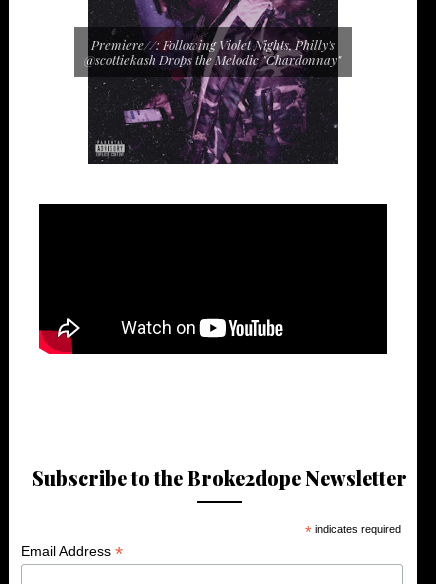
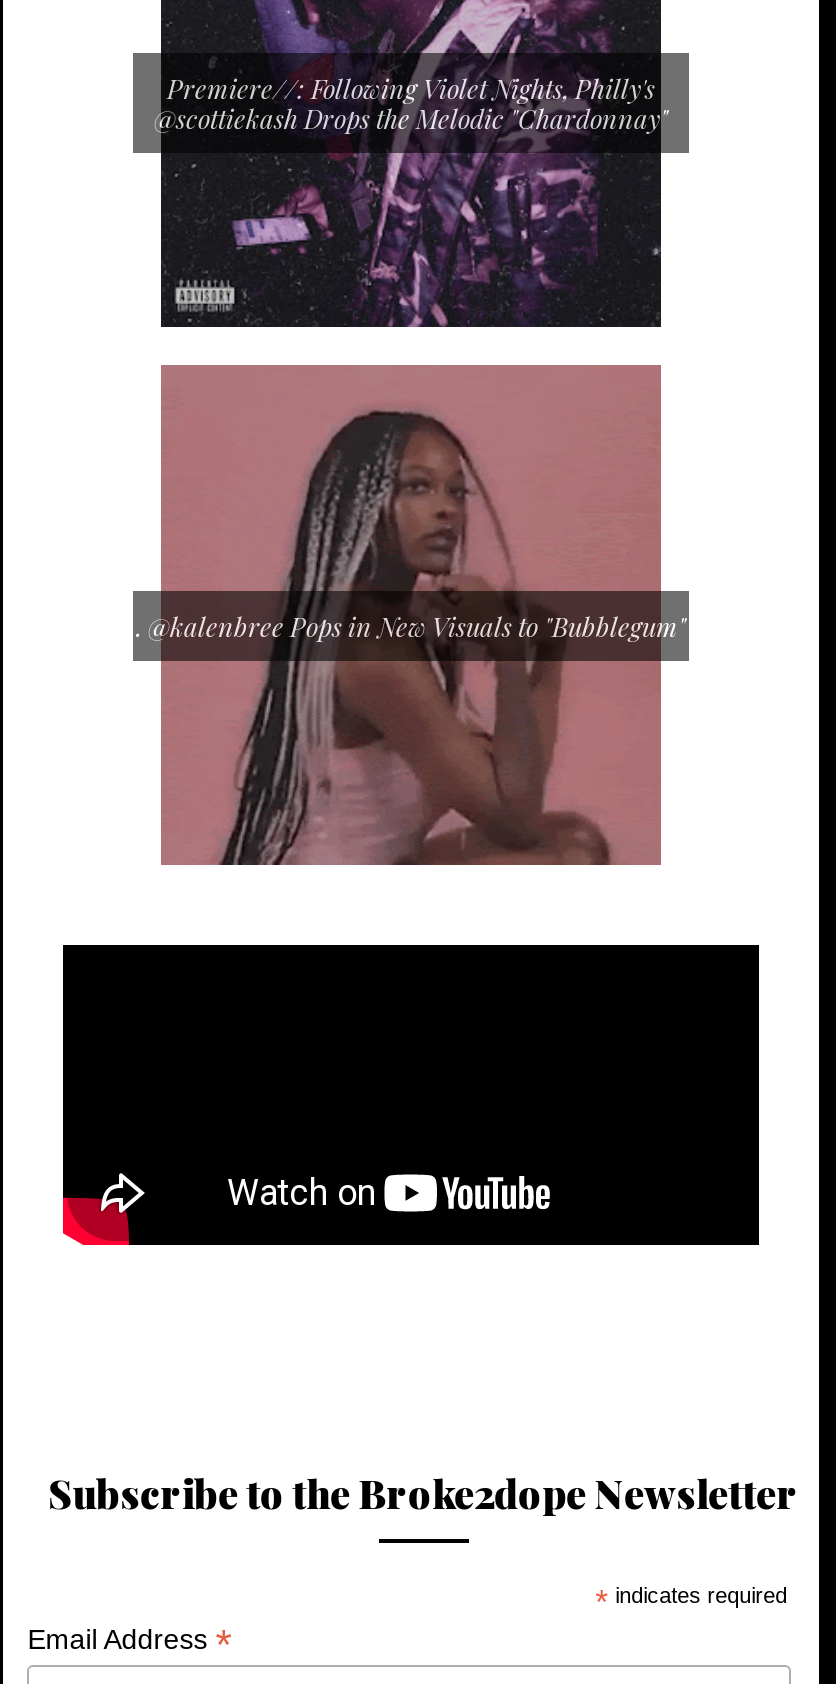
none -> [133,658,689,866] [image]
none -> [136,364,686,642] [image] | . @kalenbree Pops in New Visuals to "Bubblegum"

